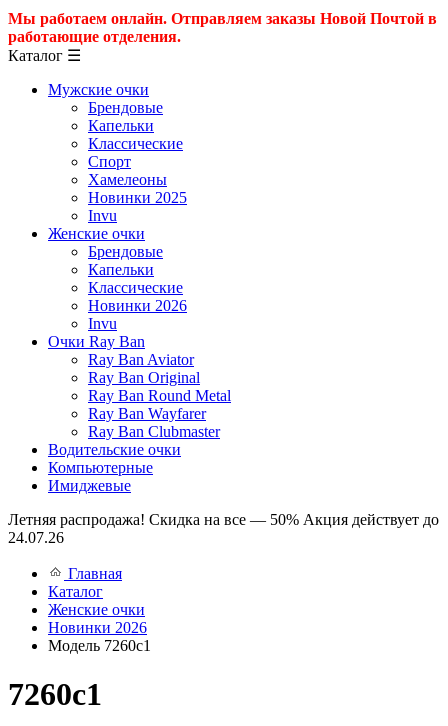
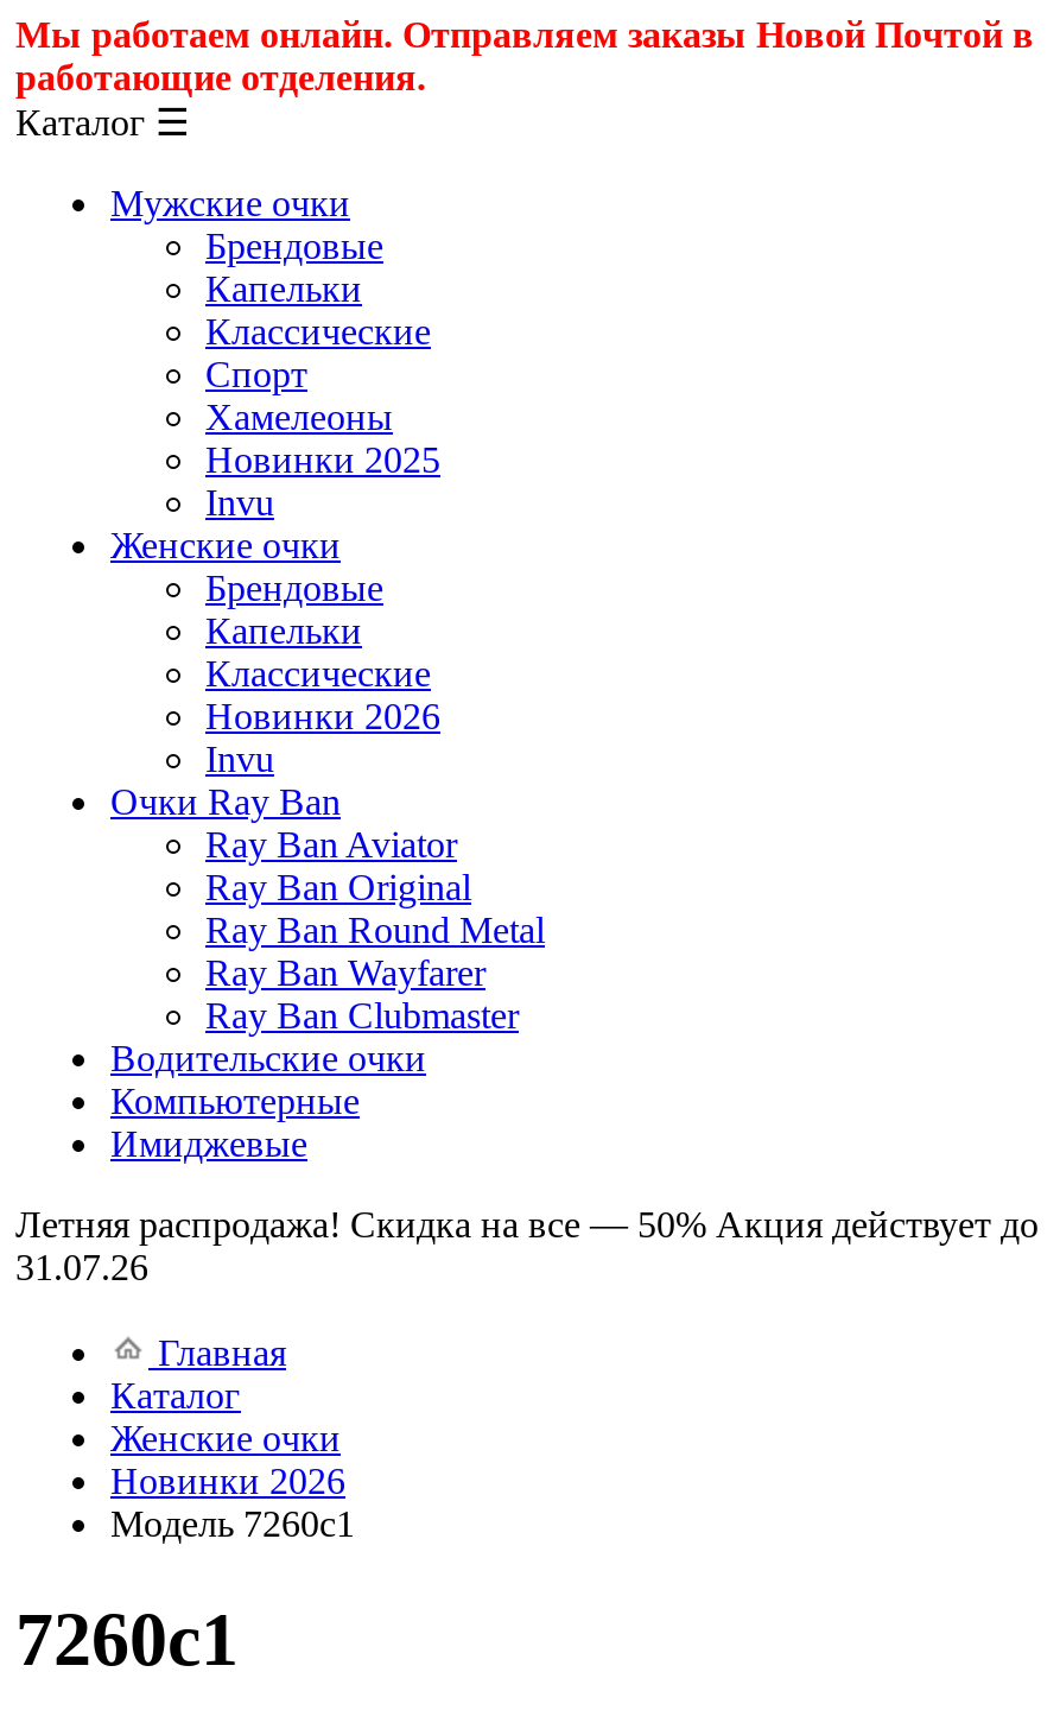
[8,529,64,546] 24.07.26 -> [15,1247,148,1287] 31.07.26

